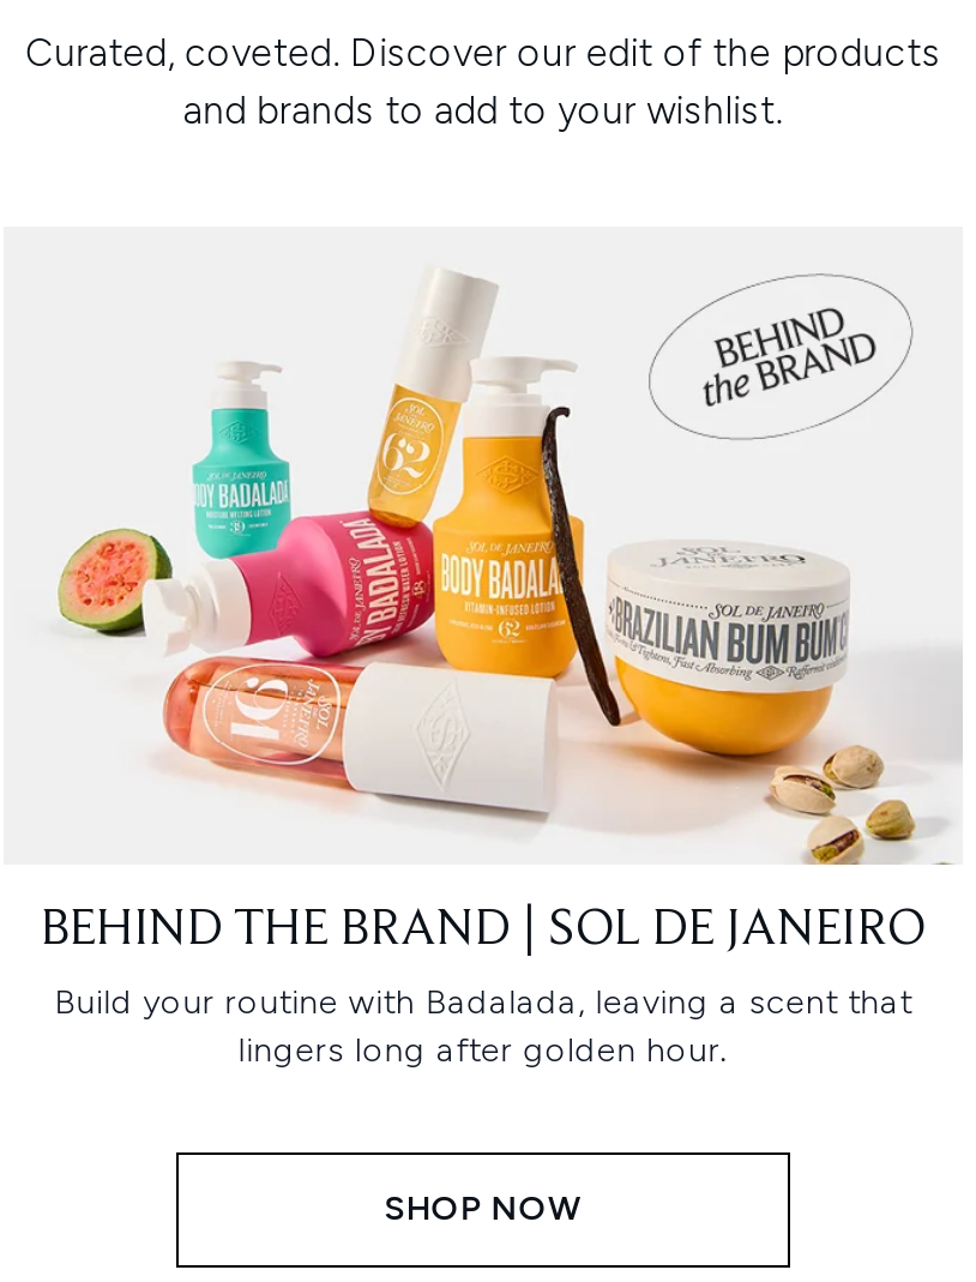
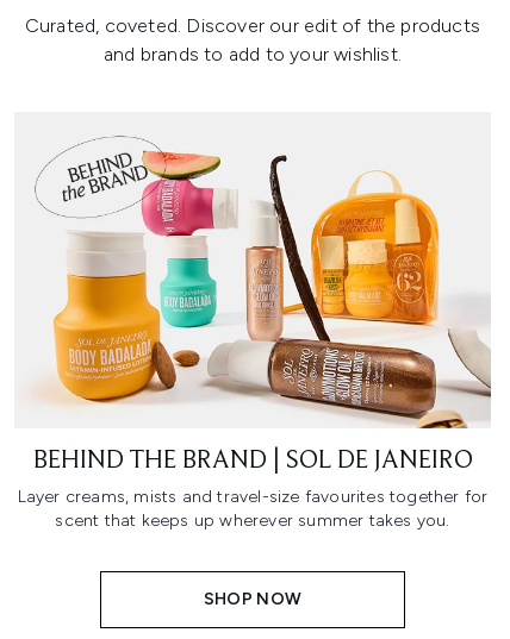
[56,272,963,867] [image] -> [35,136,492,430] [image]
[54,983,912,1071] Build your routine with Badalada, leaving a scent that | lingers long after golden hour. -> [17,487,488,531] Layer creams, mists and travel-size favourites together for | scent that keeps up wherever summer takes you.

